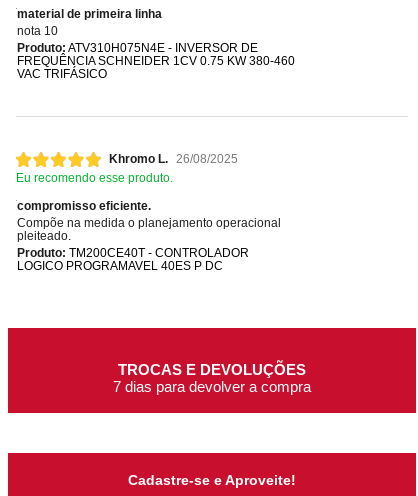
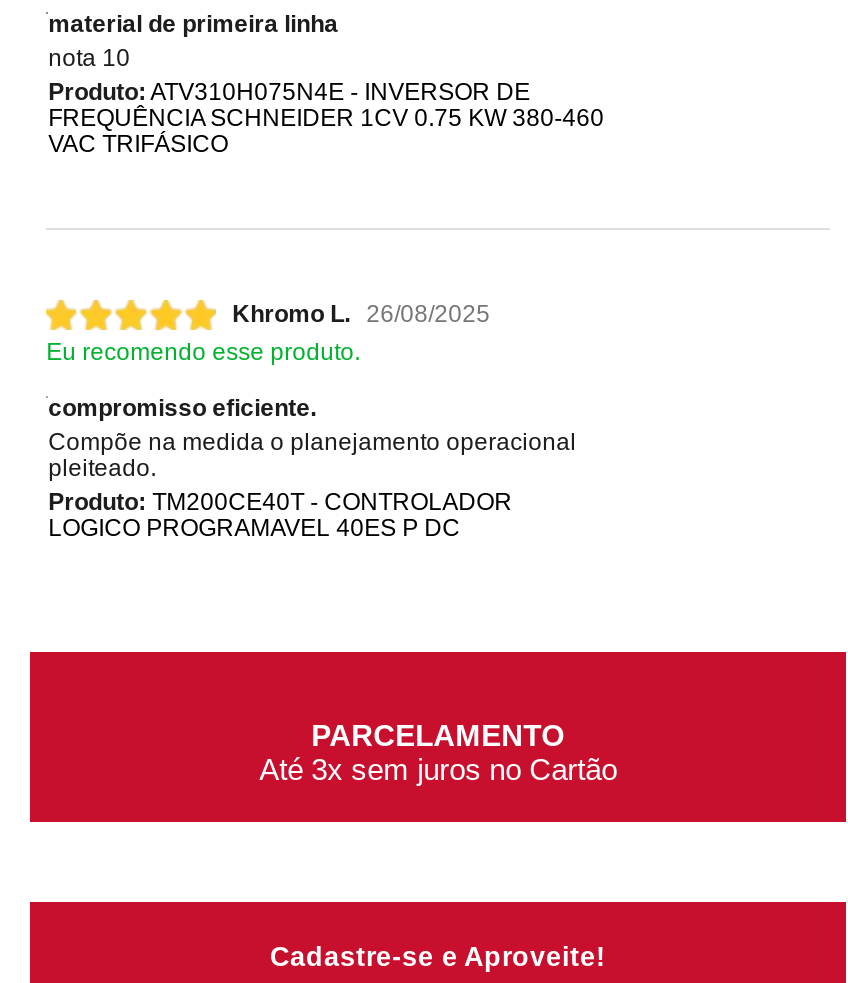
[113,361,311,395] TROCAS E DEVOLUÇÕES | 7 dias para devolver a compra -> [259,719,617,787] PARCELAMENTO | Até 3x sem juros no Cartão

